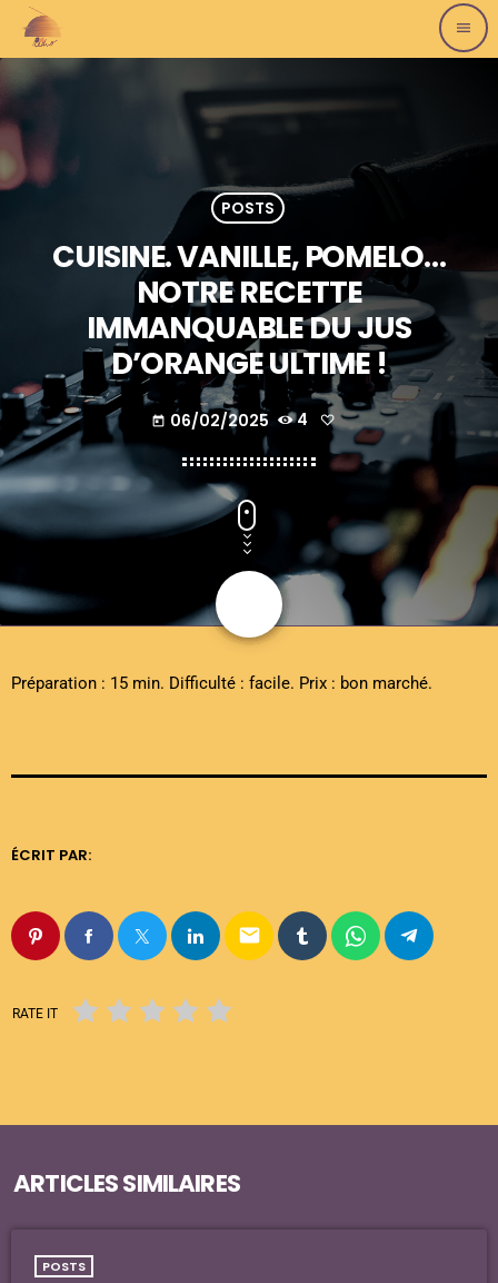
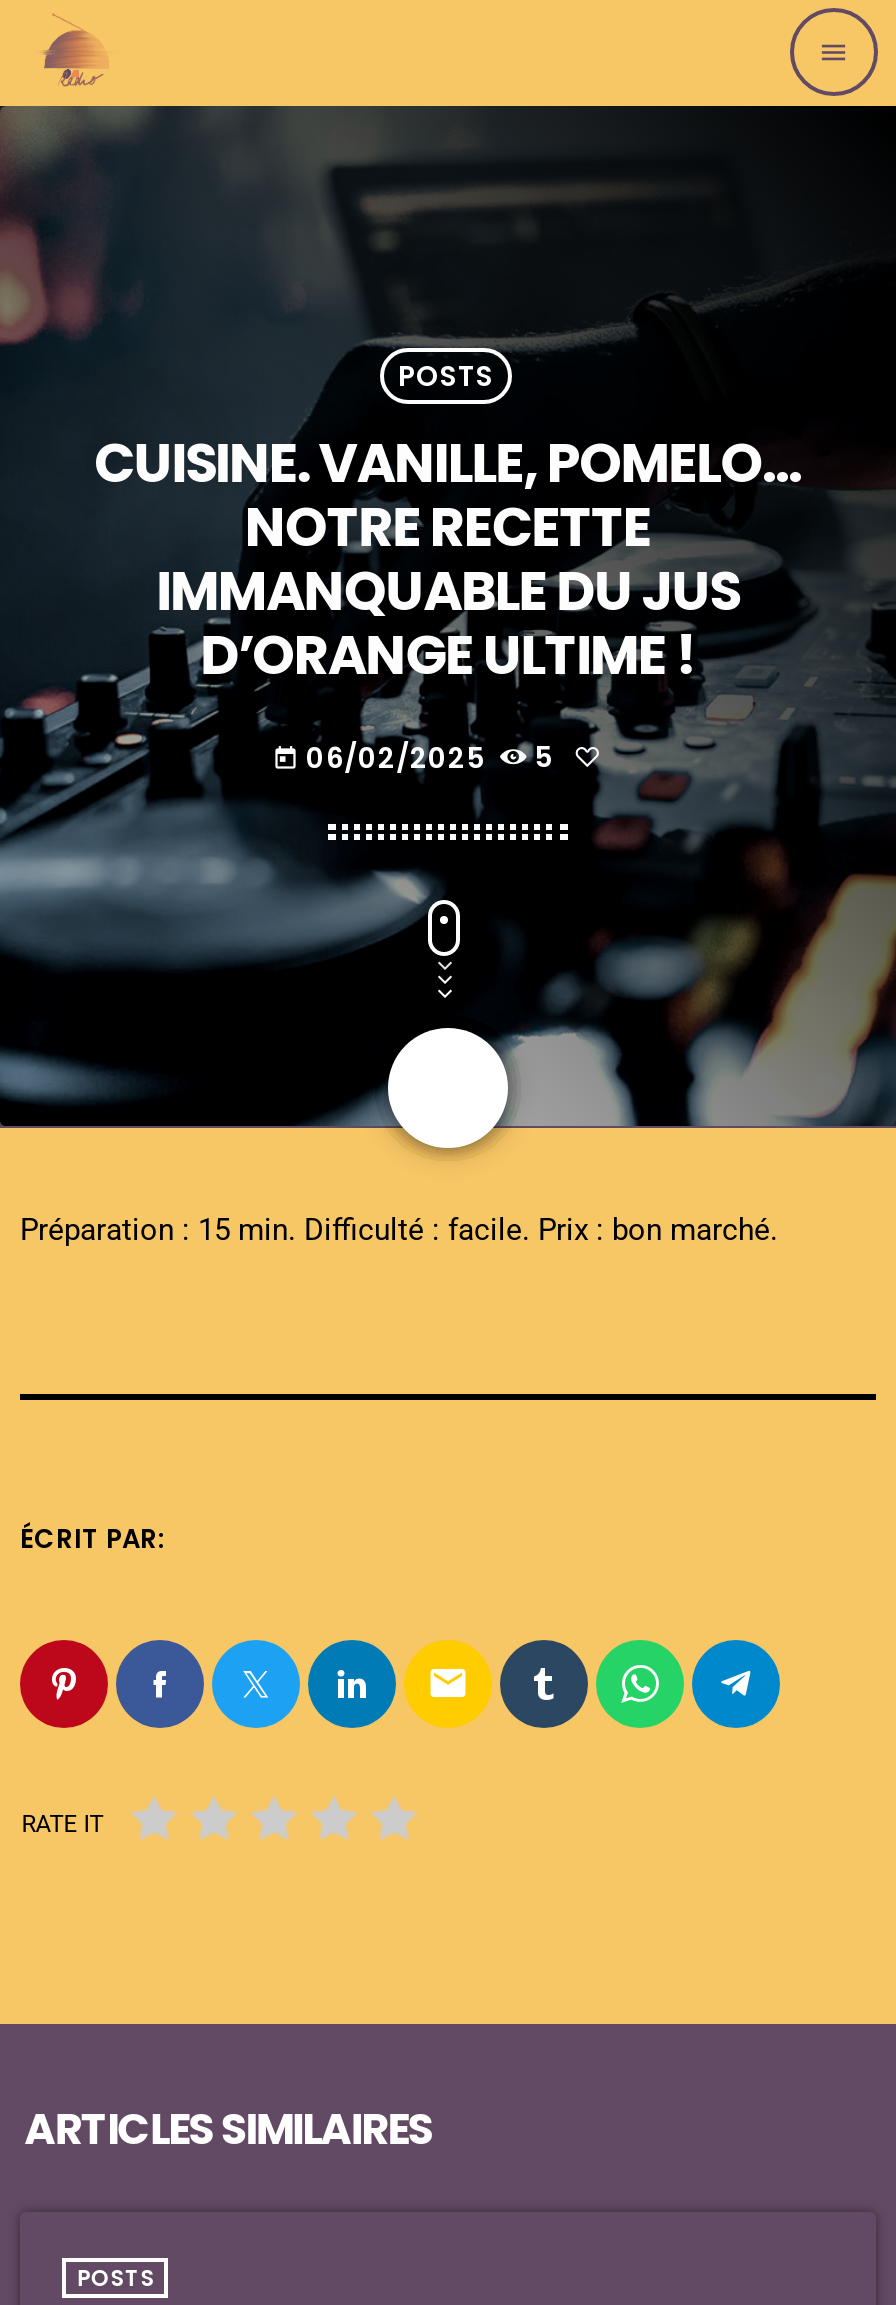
[296,409,311,432] 4 -> [534,738,558,778] 5

